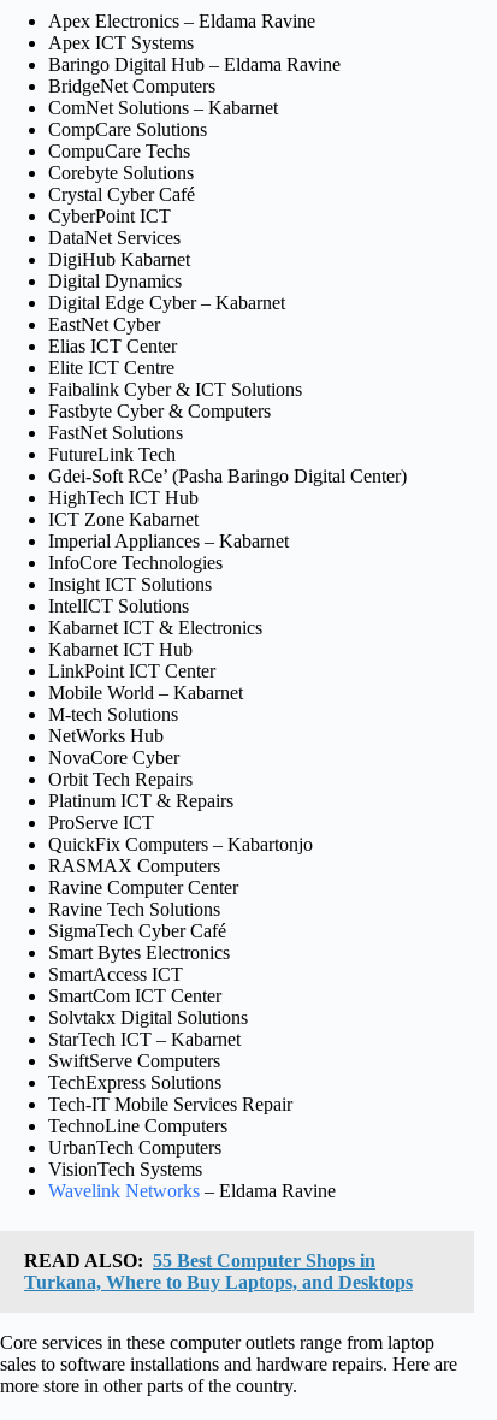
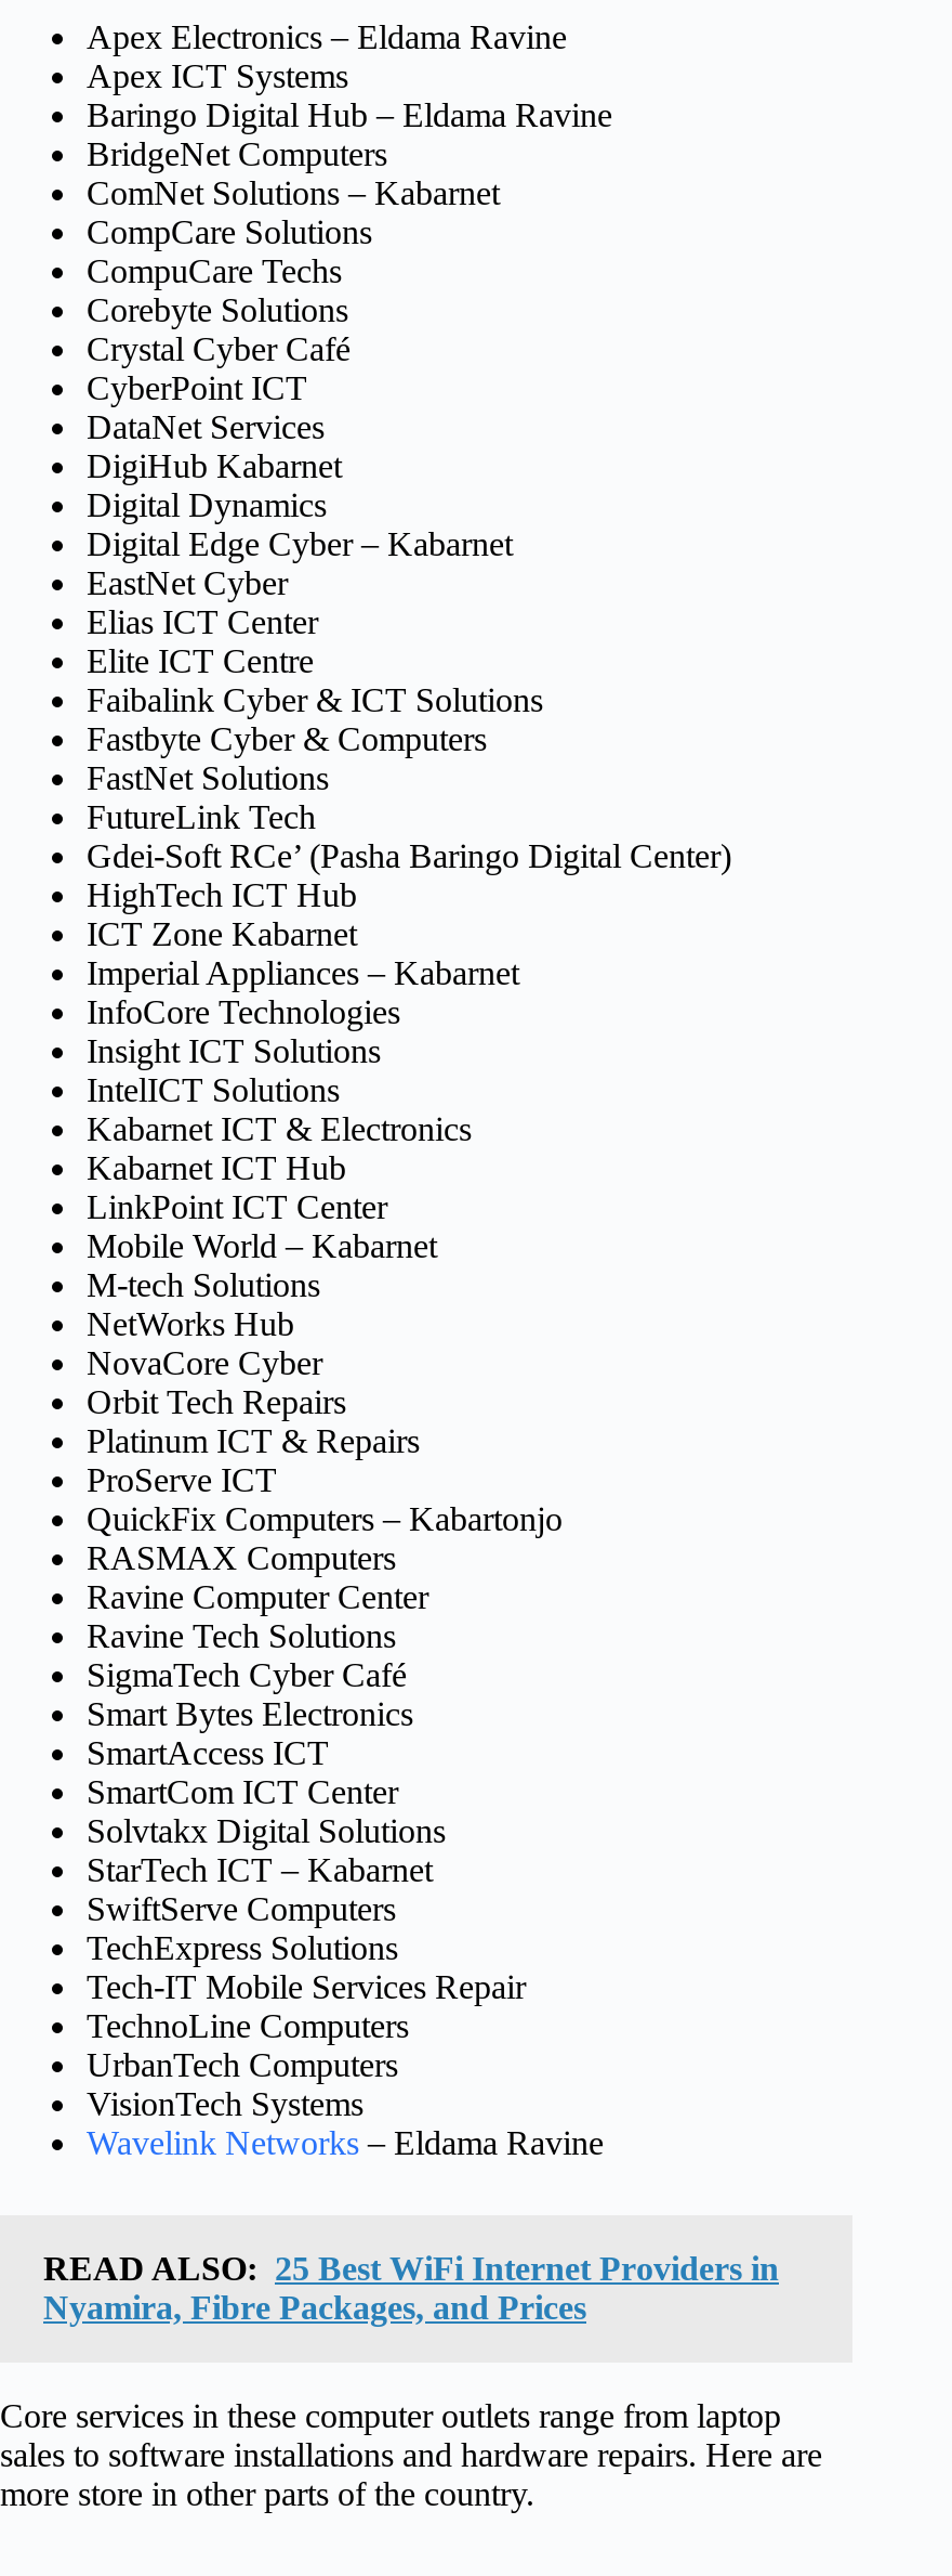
[24,1250,413,1292] READ ALSO: 55 Best Computer Shops in | Turkana, Where to Buy Laptops, and Desktops -> [43,2250,779,2325] READ ALSO: 25 Best WiFi Internet Providers in | Nyamira, Fibre Packages, and Prices

